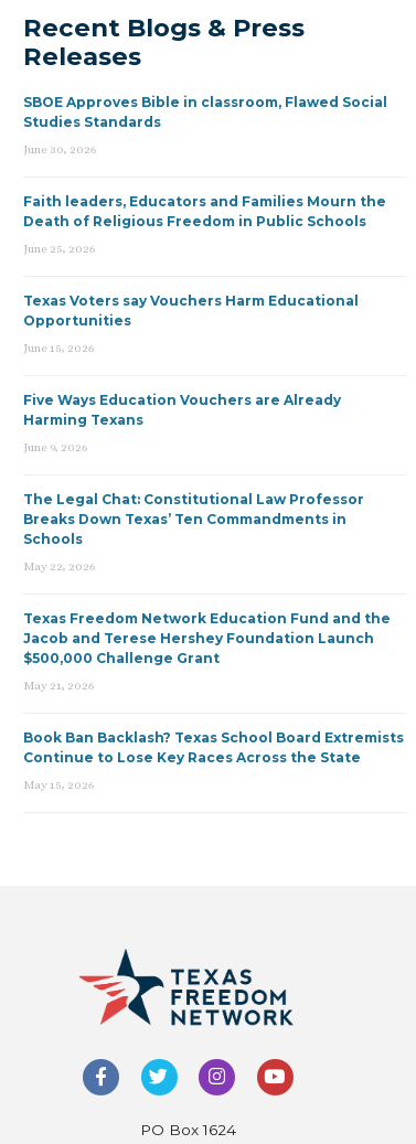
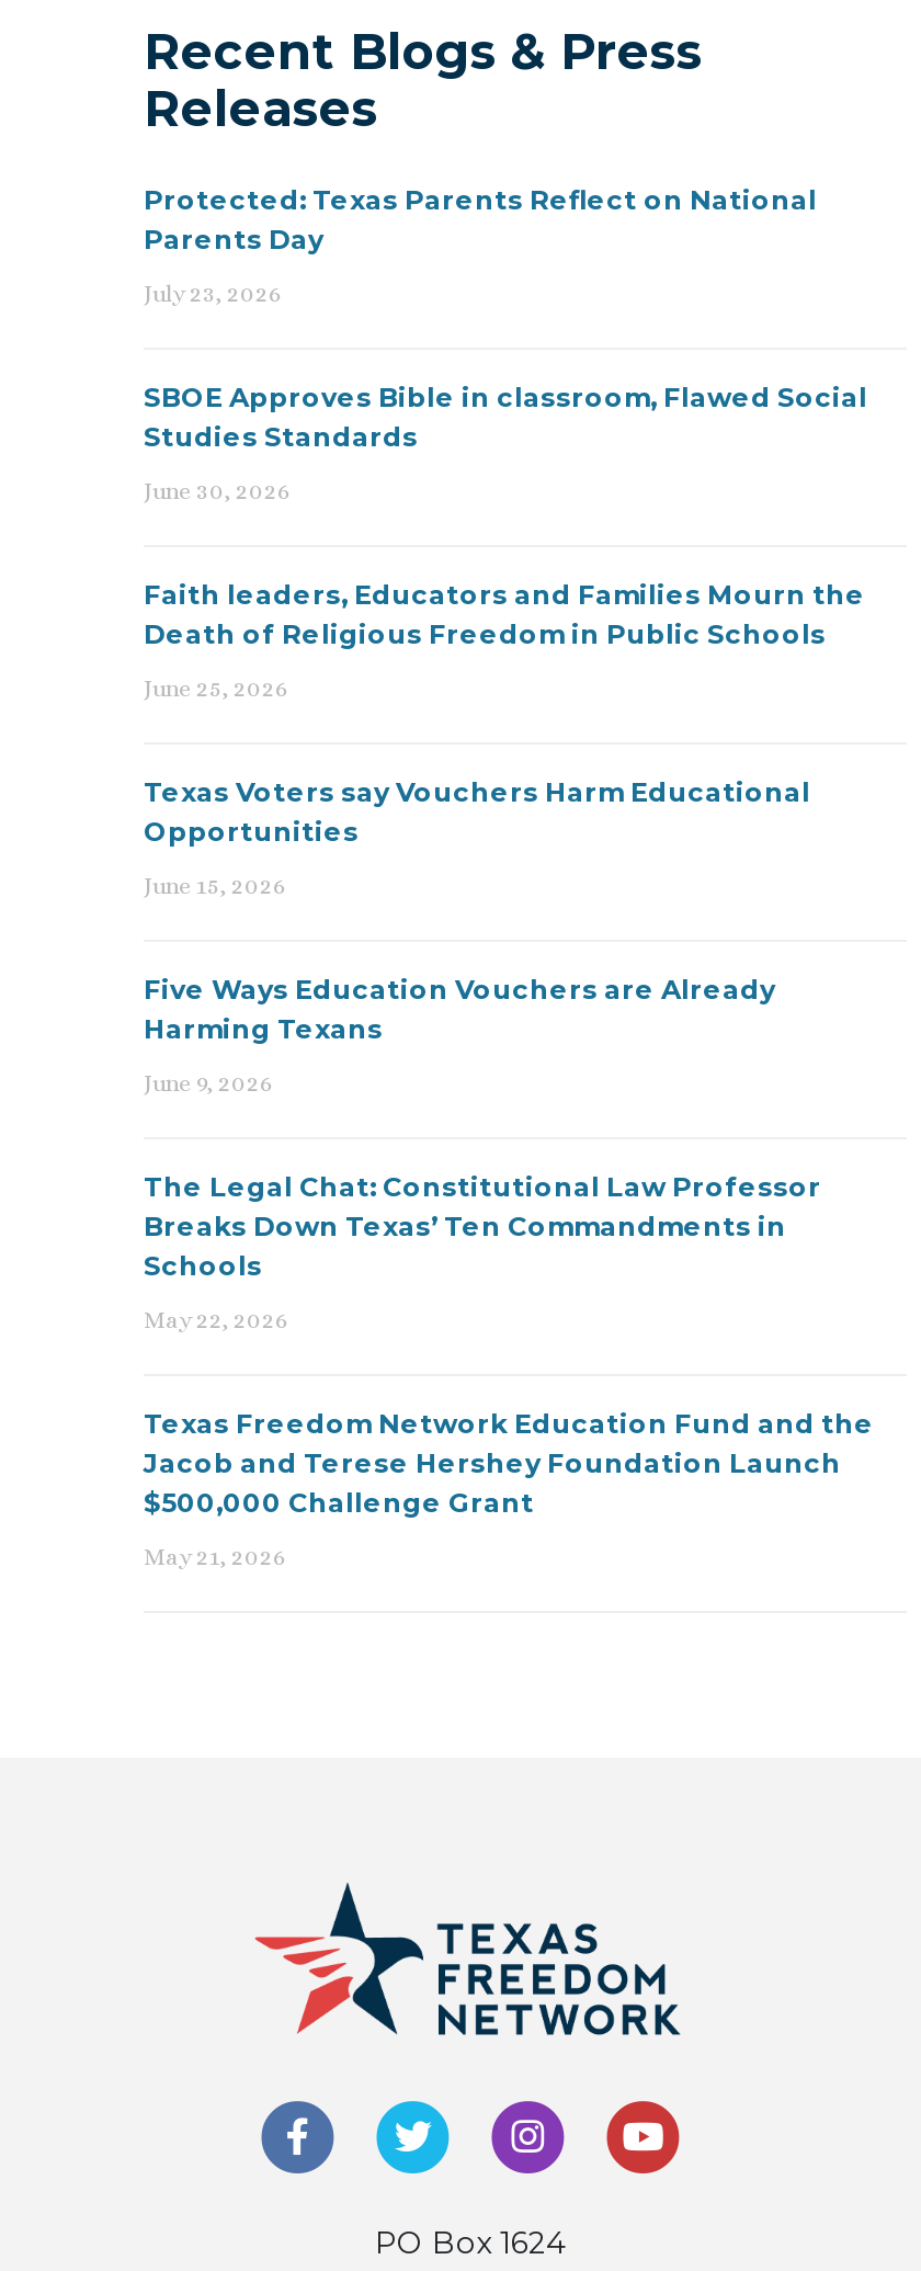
none -> [144,182,817,307] Protected: Texas Parents Reflect on National | Parents Day | July 23, 2026
moved [23,93,391,692] -> [144,380,874,1571]: SBOE Approves Bible in classroom, Flawed Social | Studies Standards | June 30, 2026 | ... | $500,000 Challenge Grant | May 21, 2026
[23,729,404,792] Book Ban Backlash? Texas School Board Extremists | Continue to Lose Key Races Across the State | May 15, 2026 -> none

